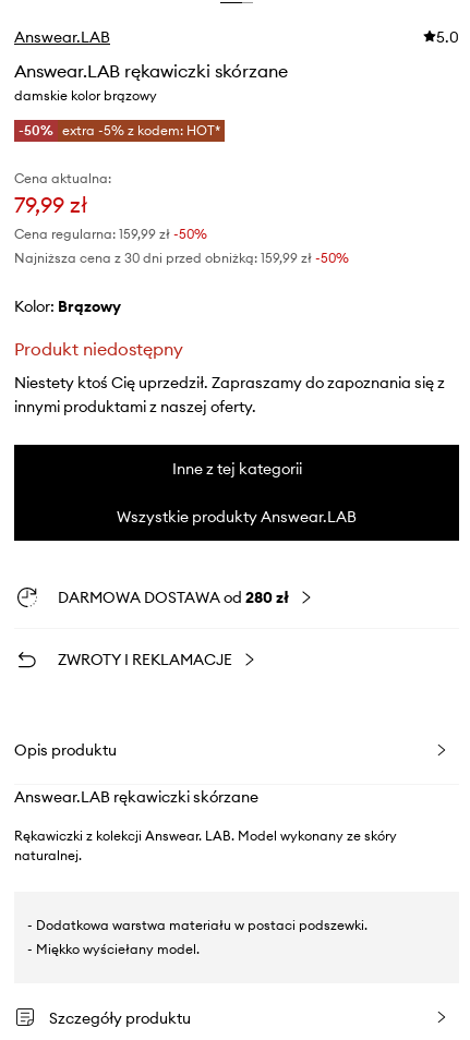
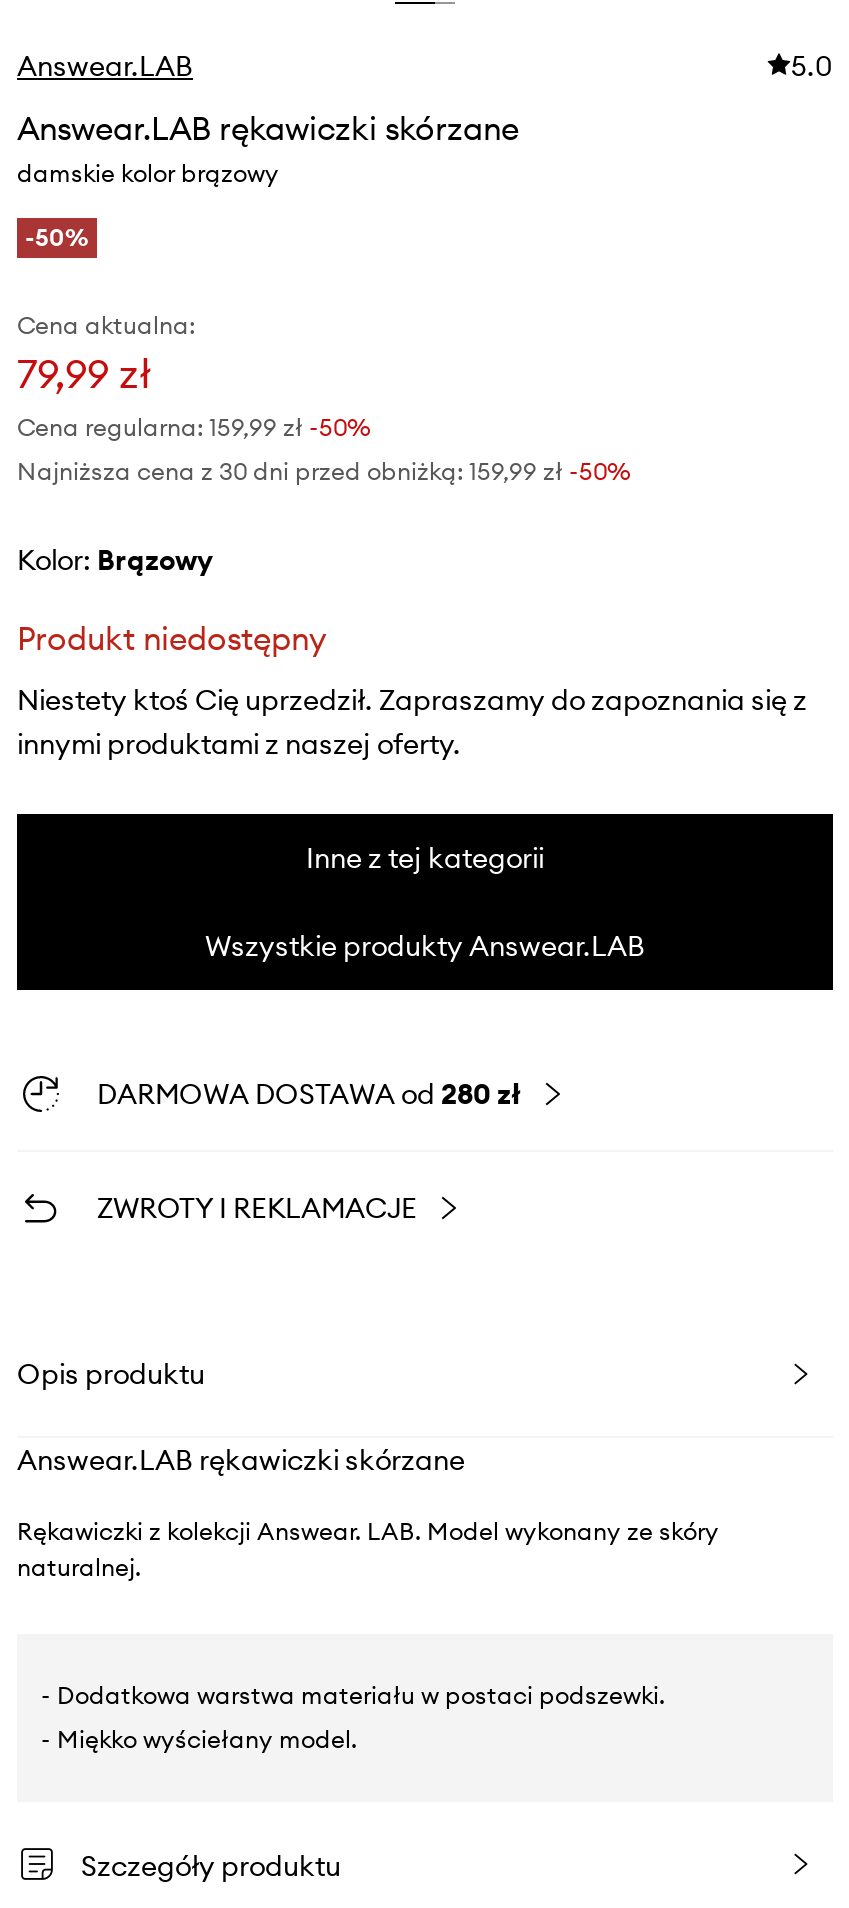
[19,122,220,139] -50% extra -5% z kodem: HOT* -> [25,222,89,252] -50%

